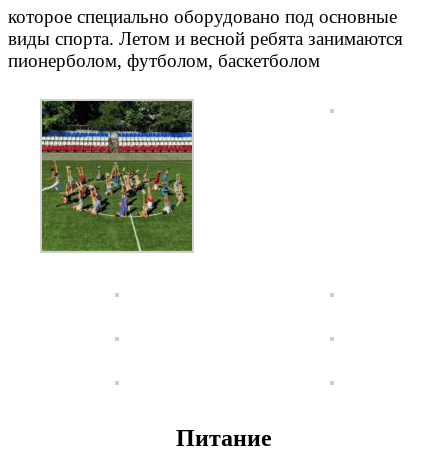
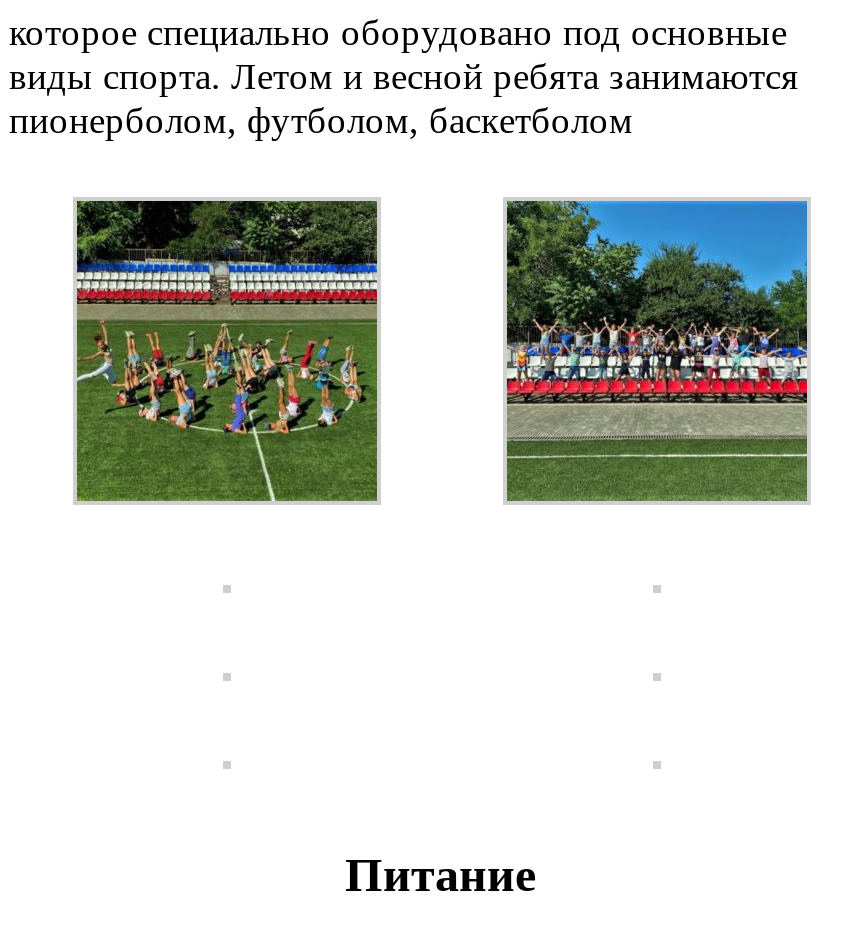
none -> [503,197,811,505] [image]

